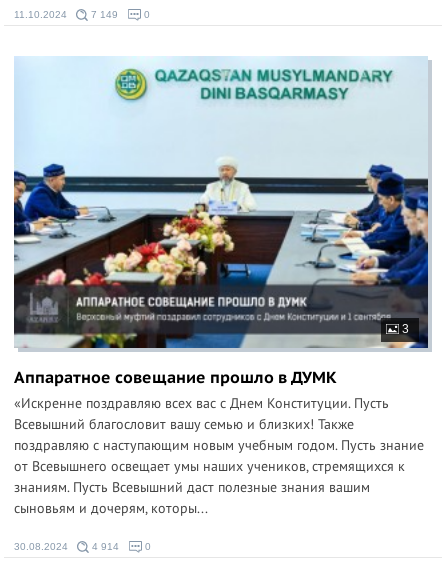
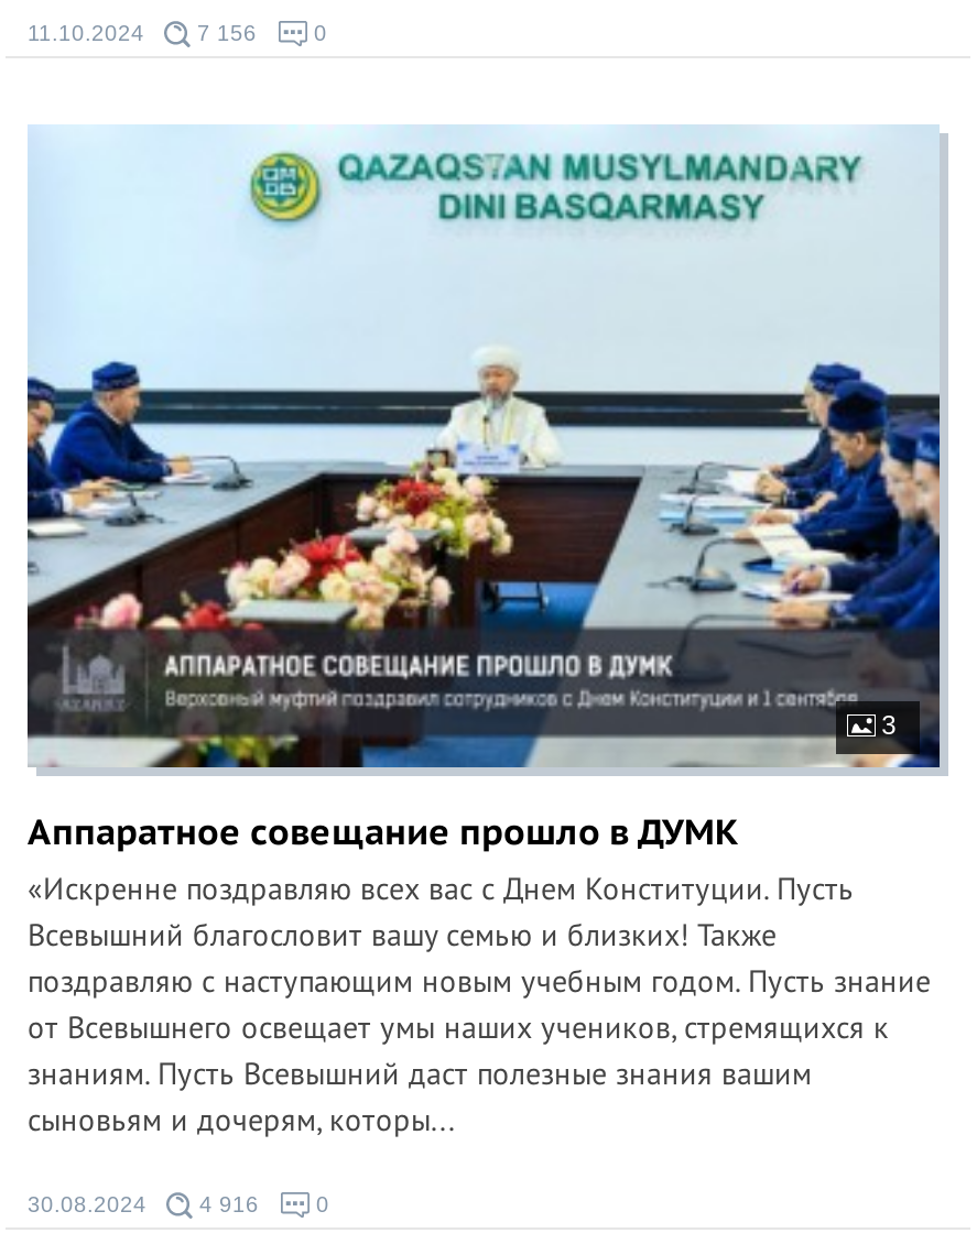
[14,9,118,20] 11.10.2024 7 149 -> [28,21,257,45] 11.10.2024 7 156
[14,541,119,552] 30.08.2024 4 914 -> [28,1193,259,1217] 30.08.2024 4 916

